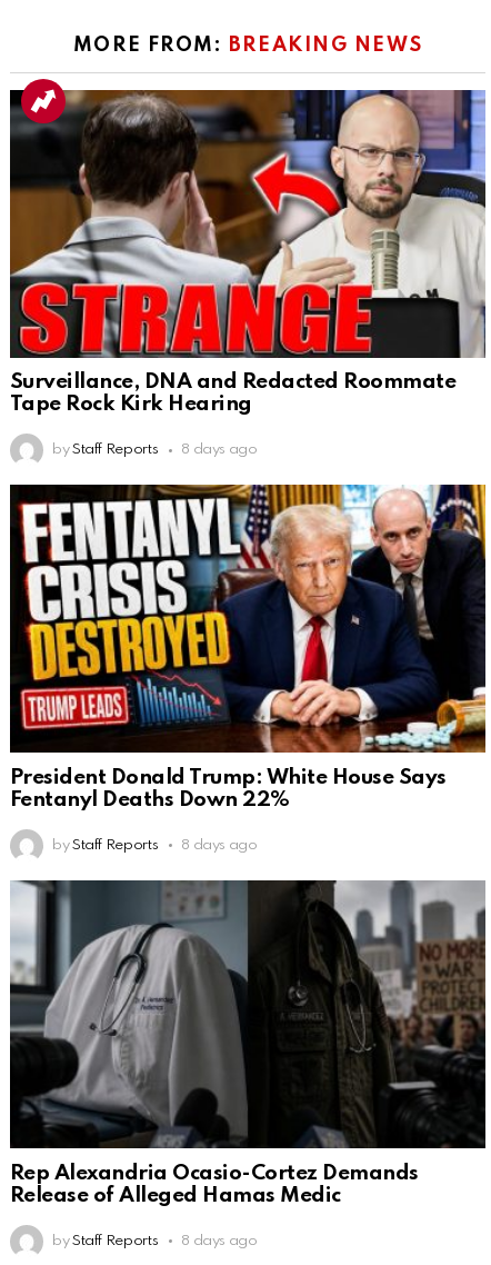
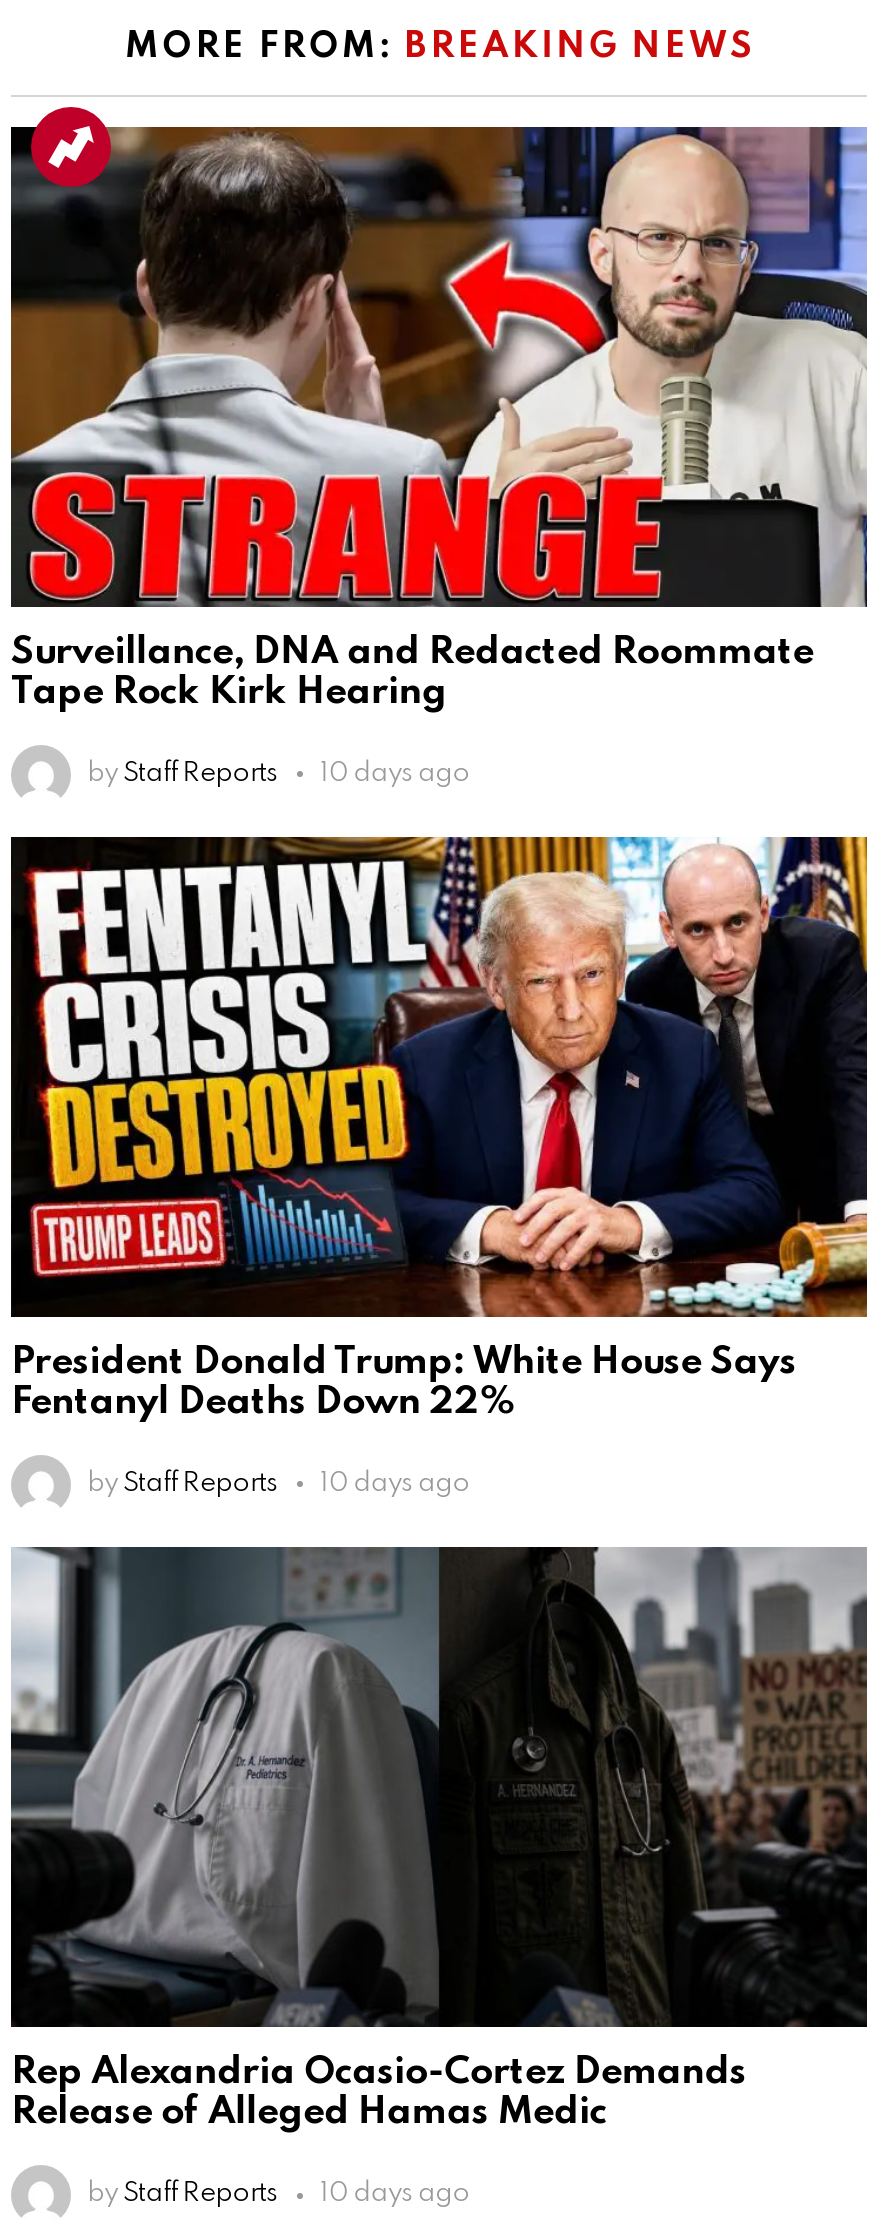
[52,443,257,457] by Staff Reports 8 days ago -> [87,760,470,786] by Staff Reports 10 days ago
[52,838,257,853] by Staff Reports 8 days ago -> [87,1471,470,1497] by Staff Reports 10 days ago
[52,1234,257,1248] by Staff Reports 8 days ago -> [87,2181,470,2207] by Staff Reports 10 days ago

